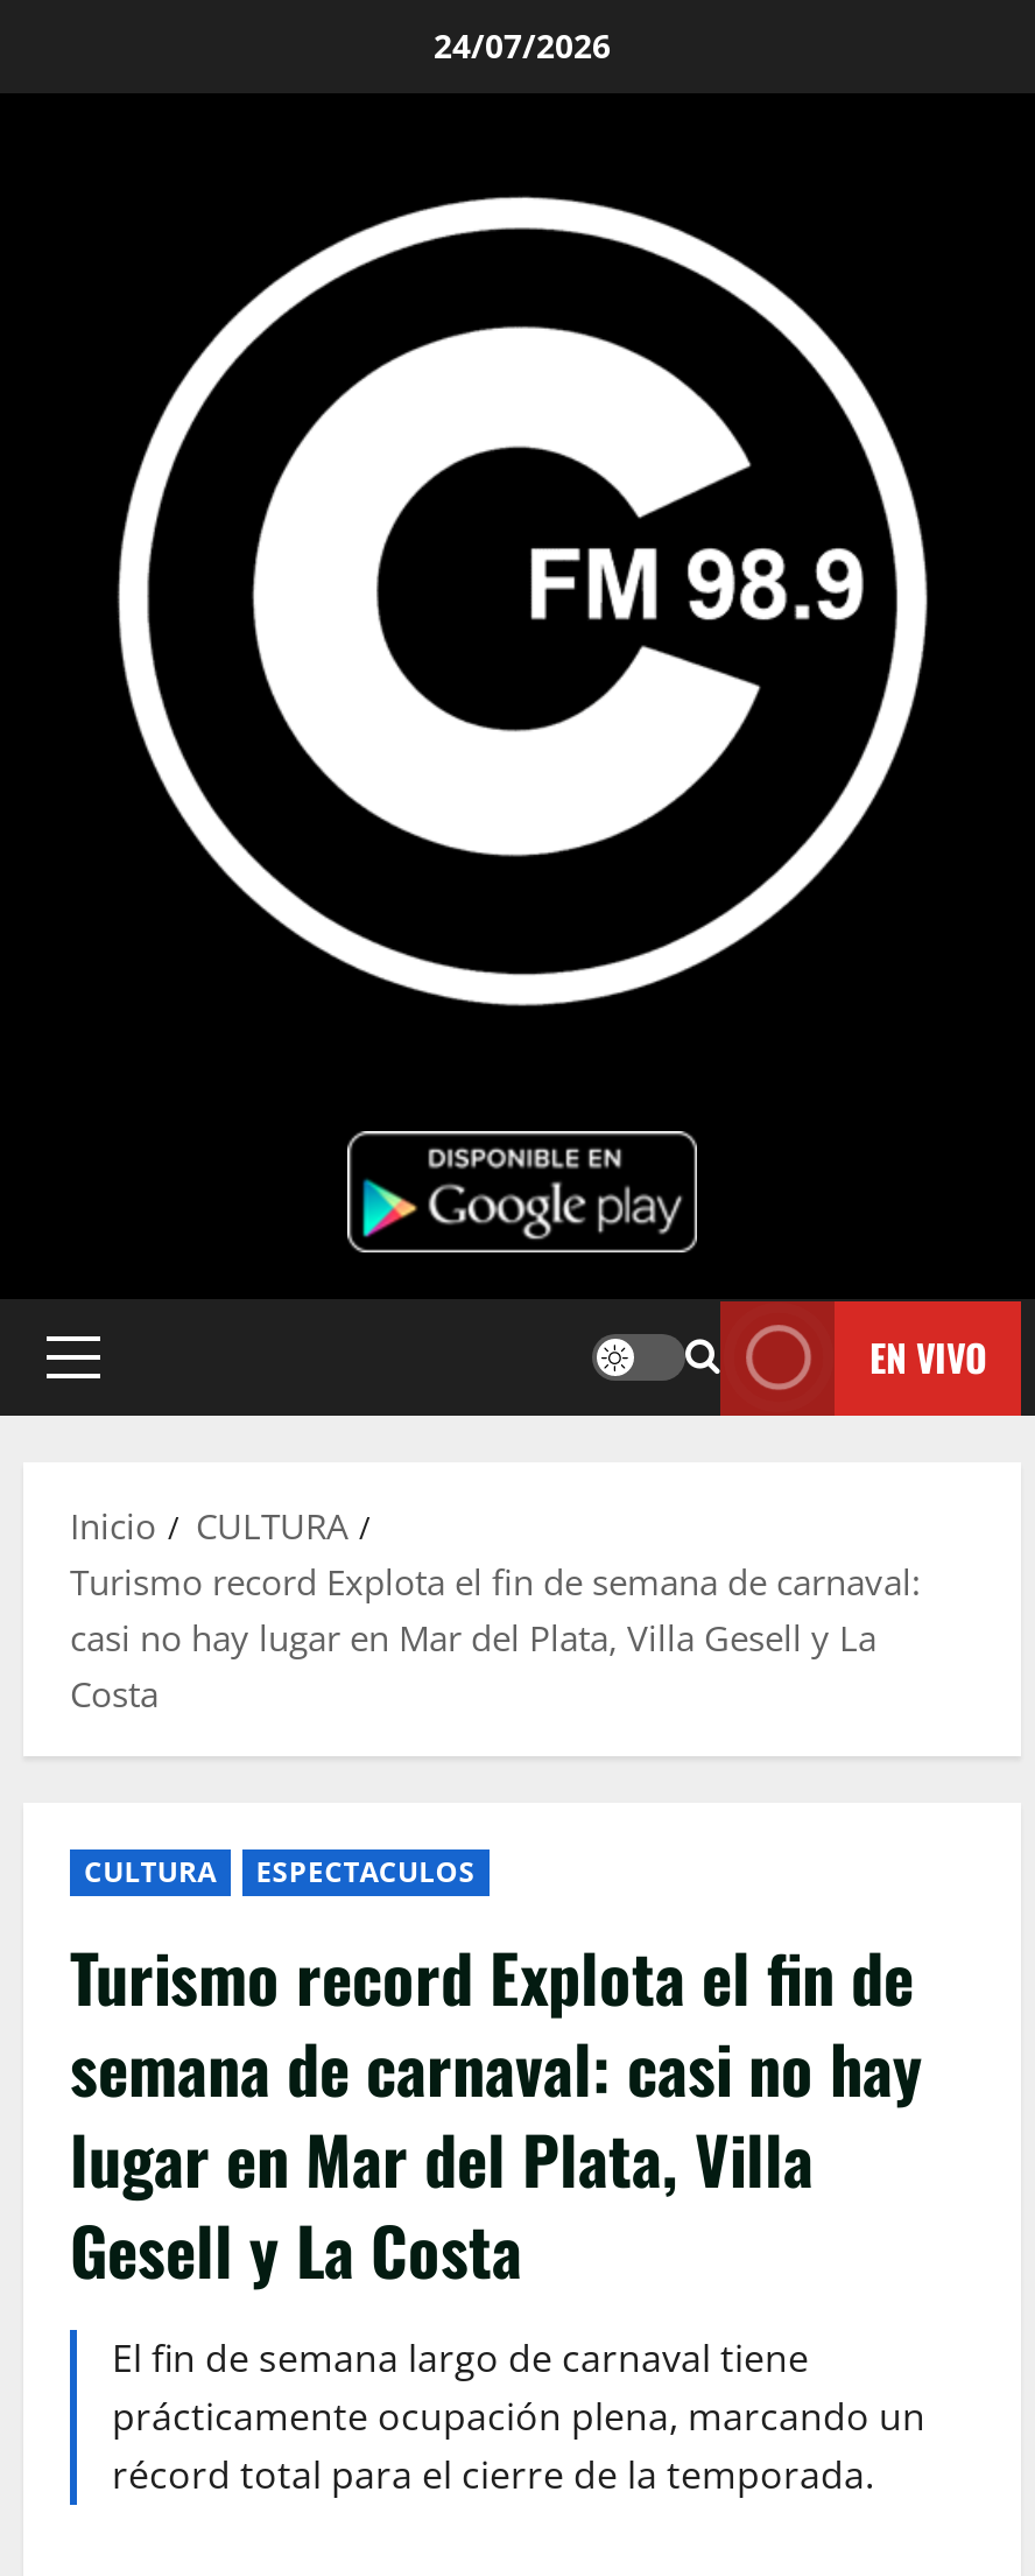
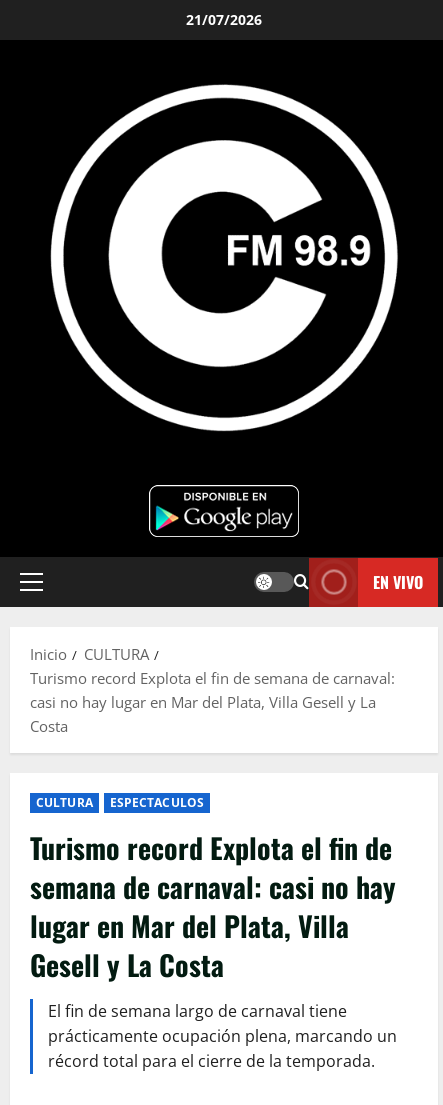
[434,23,611,68] 24/07/2026 -> [186,10,262,29] 21/07/2026

